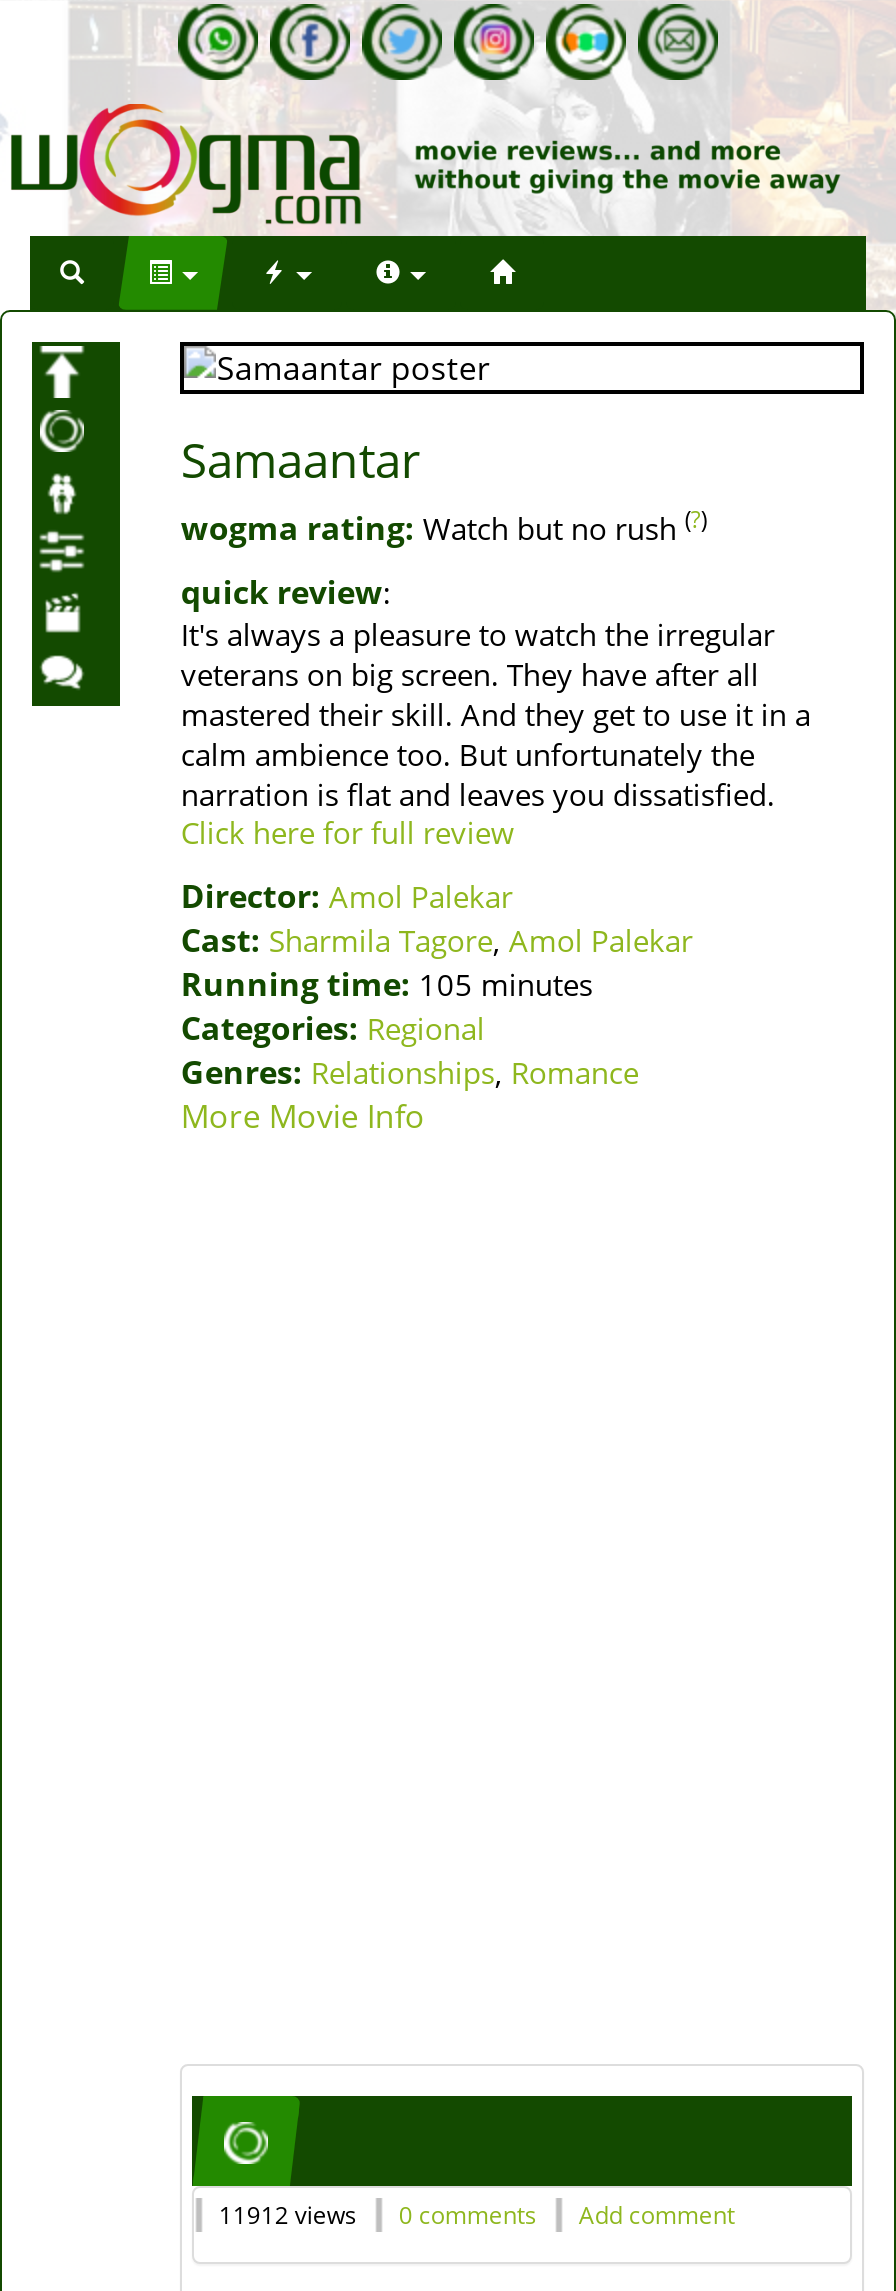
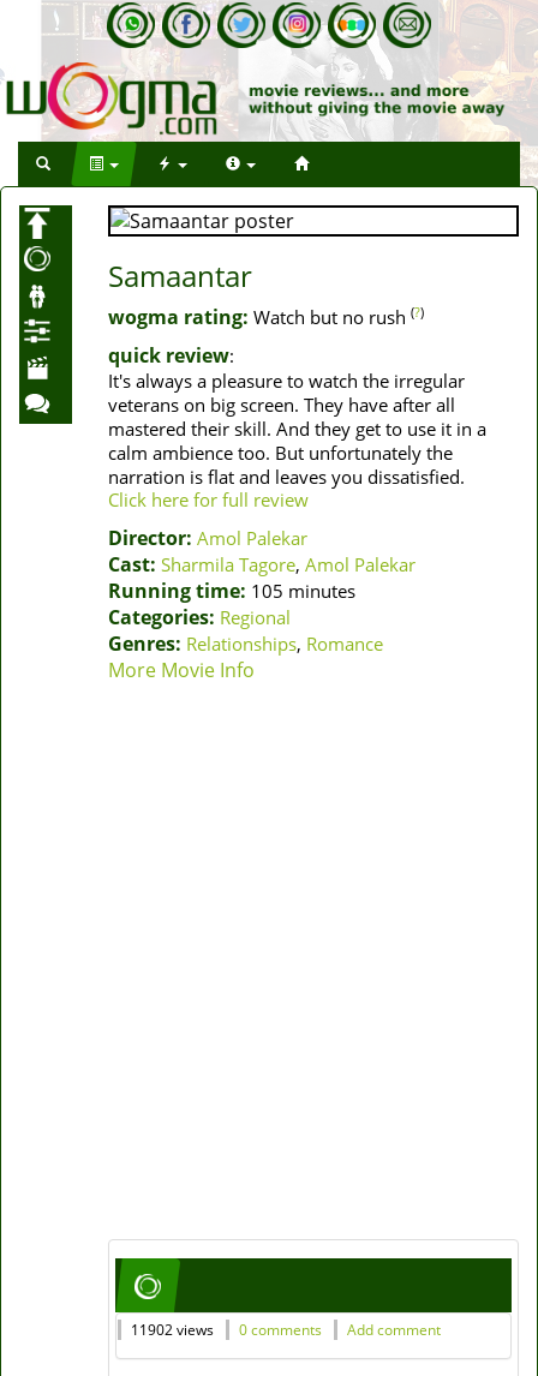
[219,2198,735,2232] 11912 views 0 comments Add comment -> [131,1320,441,1340] 11902 views 0 comments Add comment

